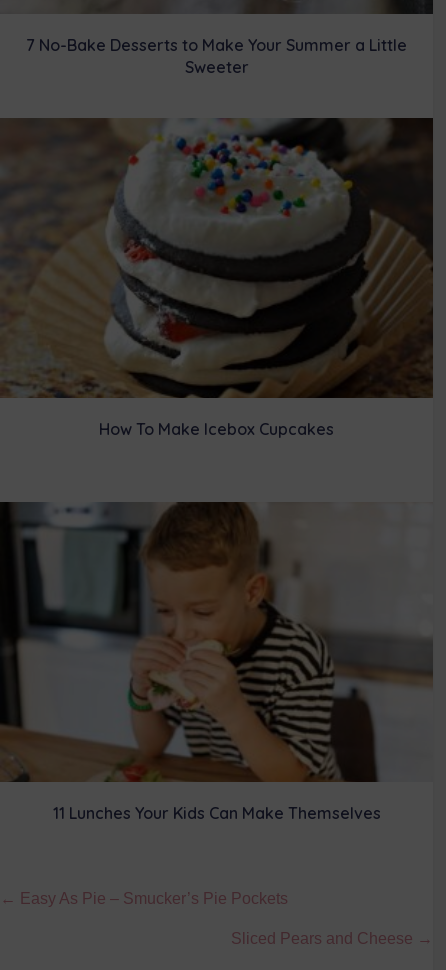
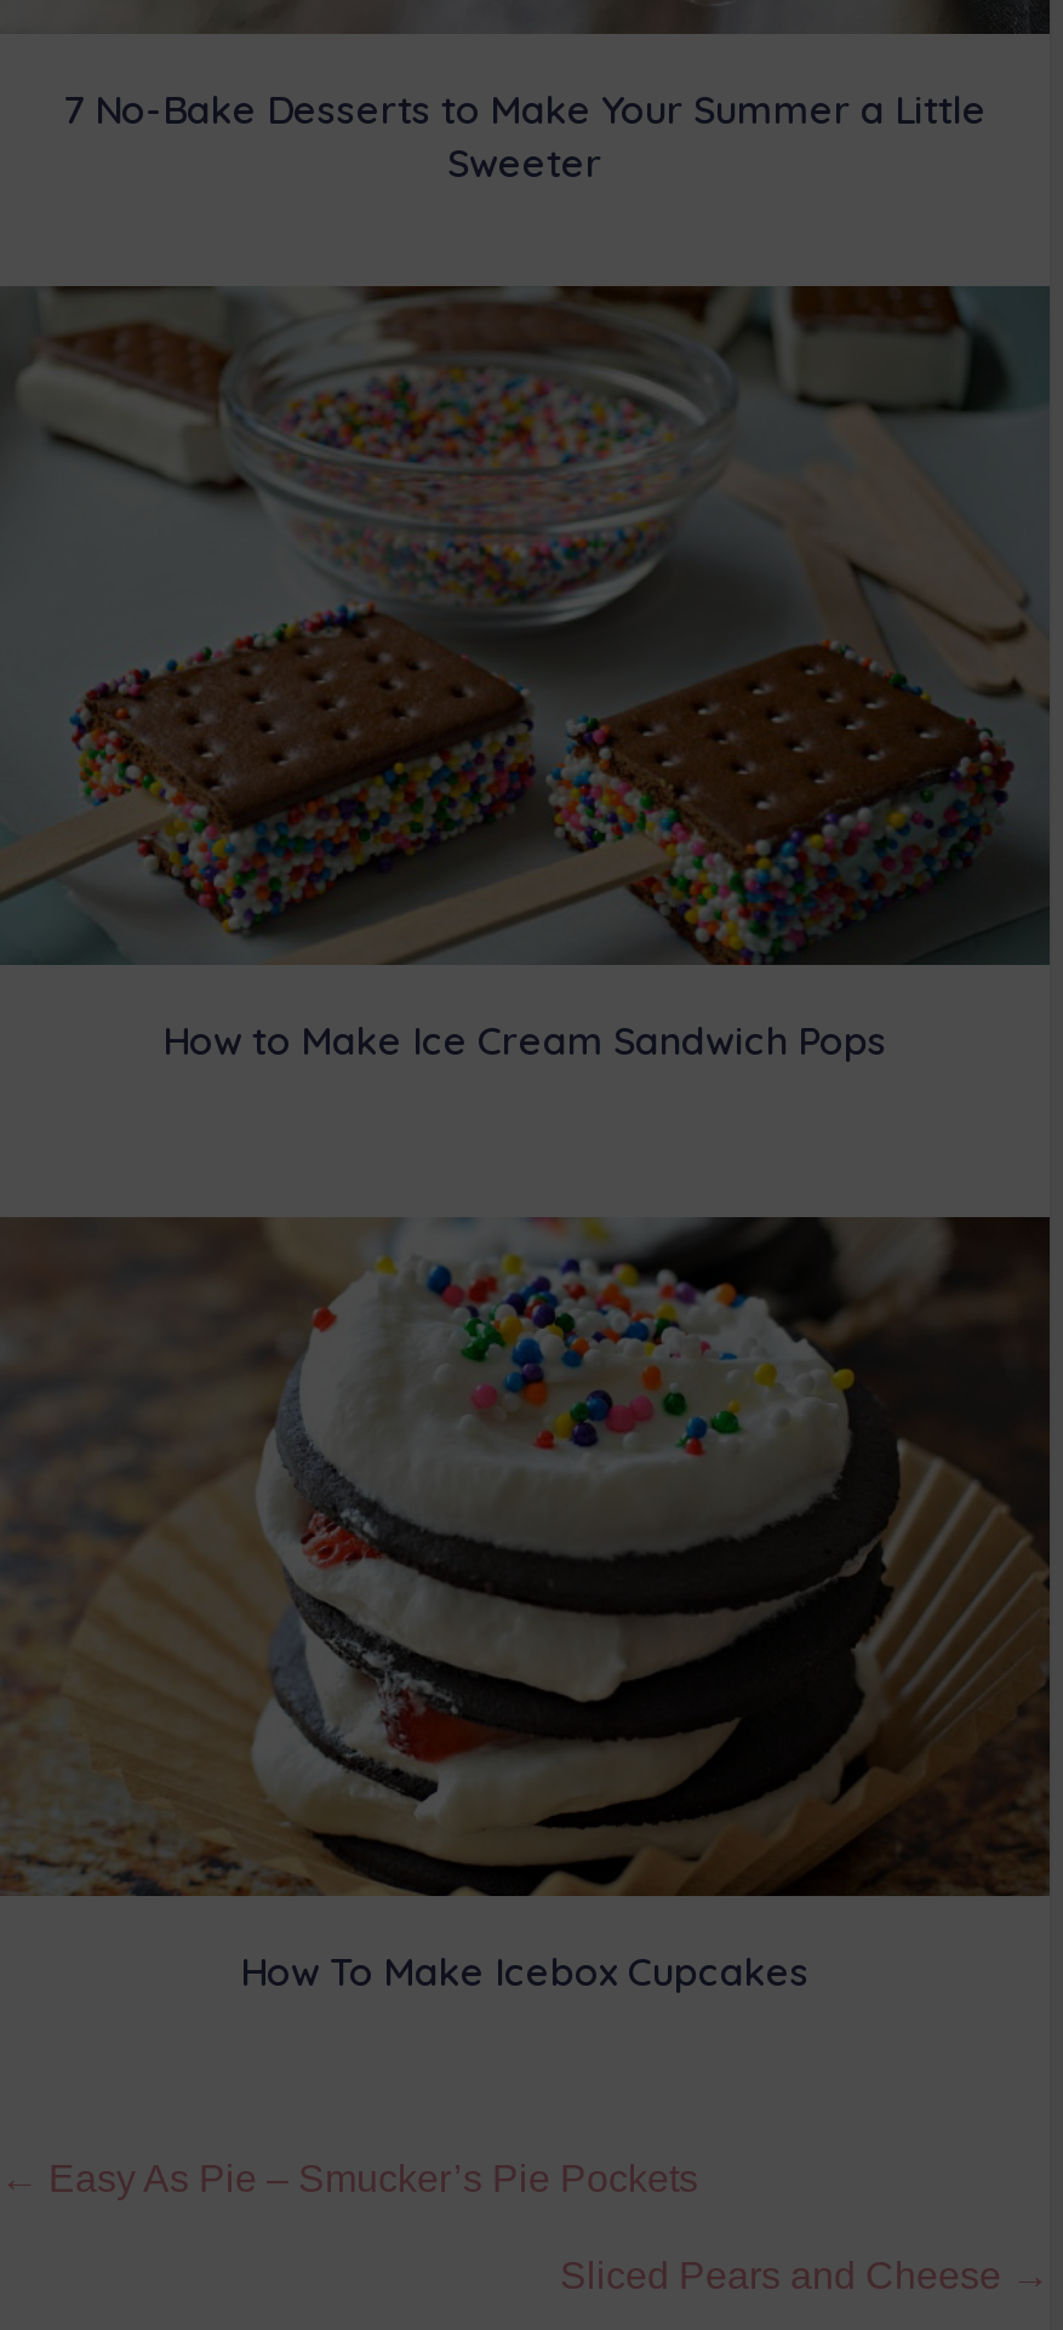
none -> [7,284,1050,1065] [image] | How to Make Ice Cream Sandwich Pops
moved [0,117,434,439] -> [0,1215,1052,1996]: [image] | How To Make Icebox Cupcakes
[3,501,433,823] [image] | 11 Lunches Your Kids Can Make Themselves -> none

